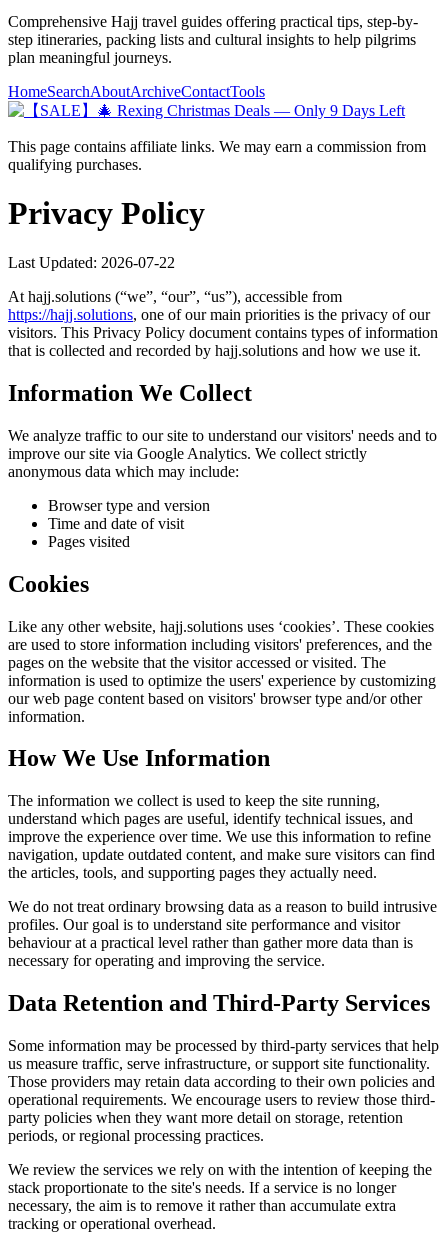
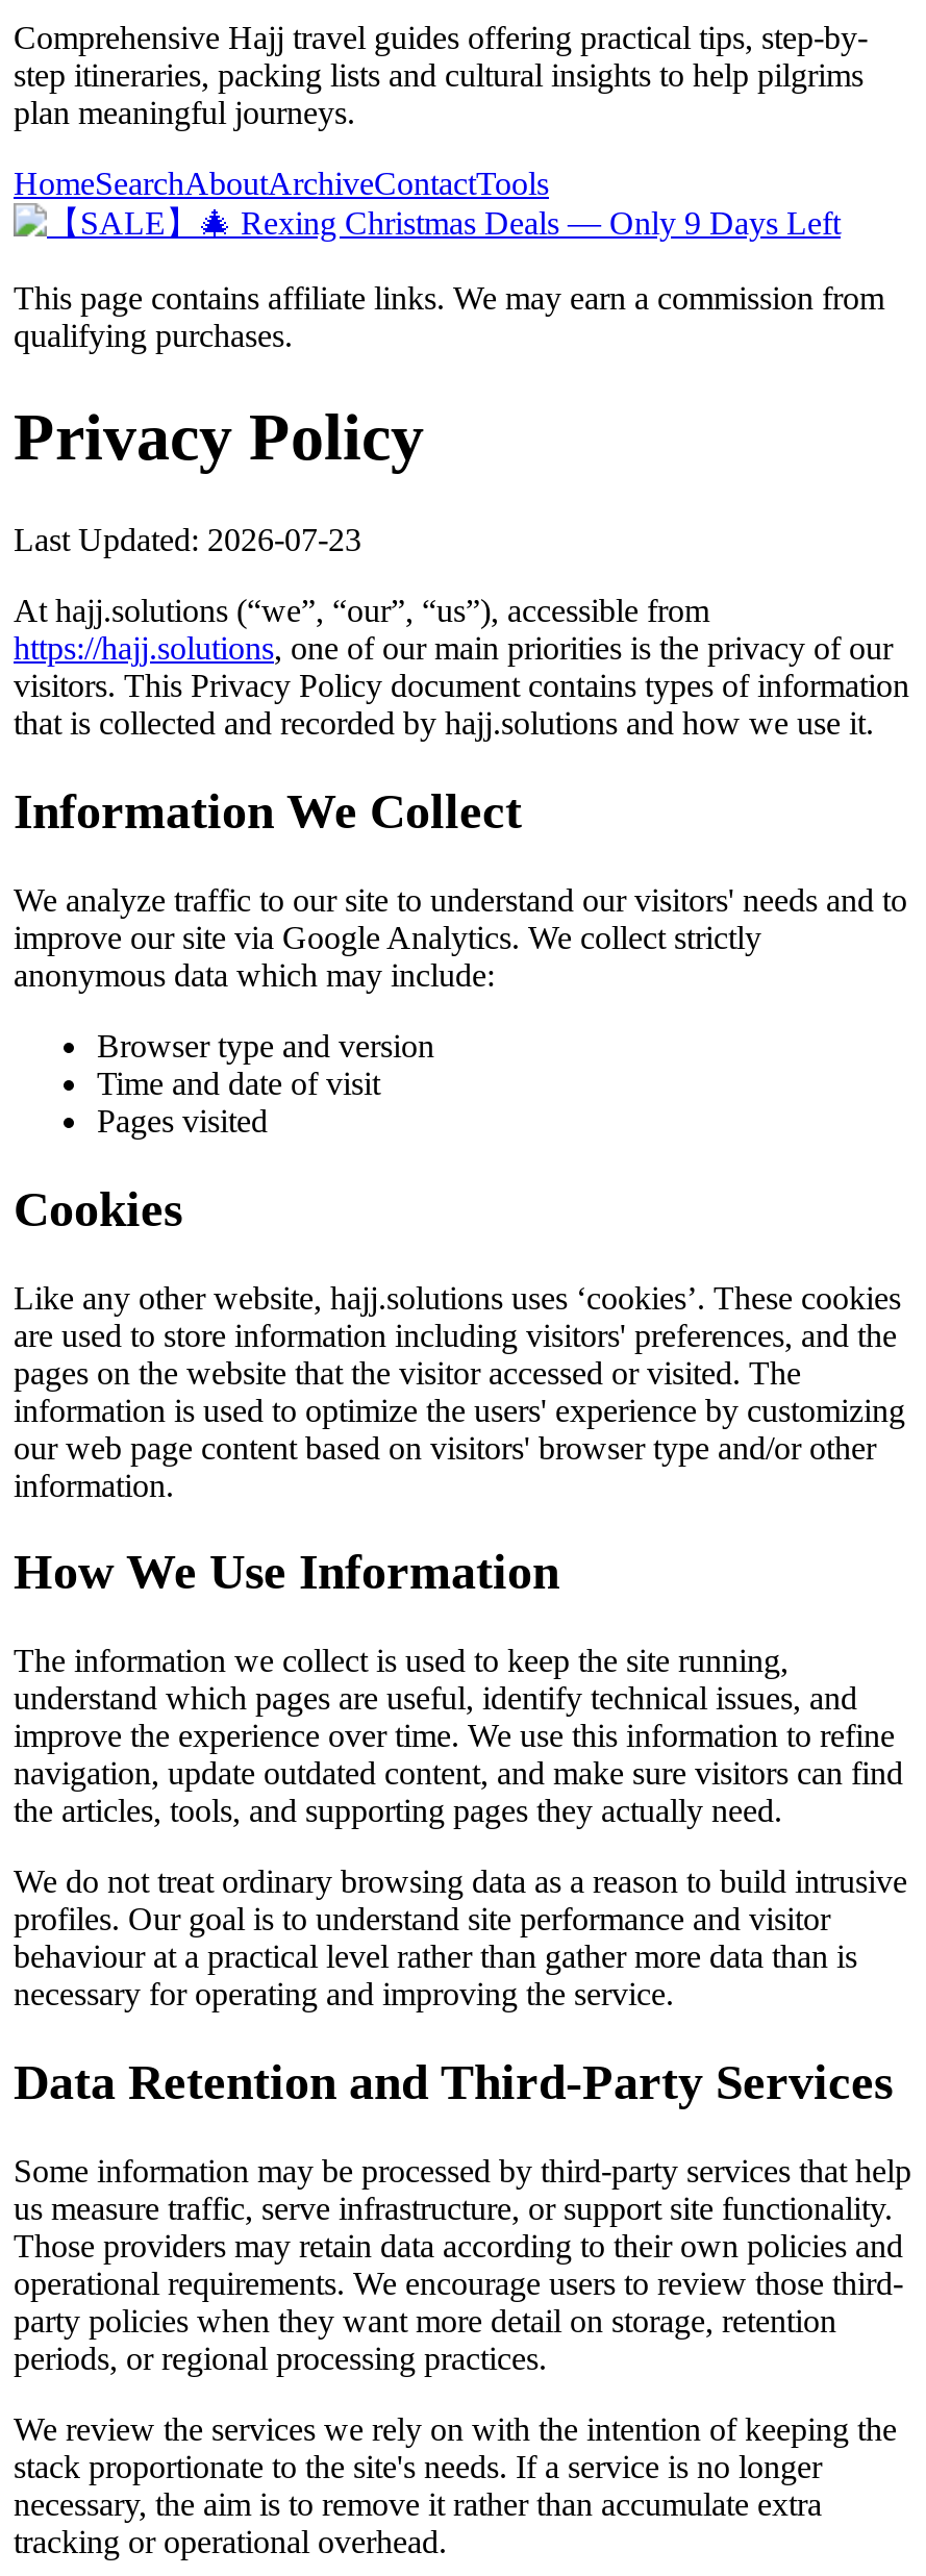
[8,254,175,271] Last Updated: 2026-07-22 -> [14,522,361,557] Last Updated: 2026-07-23

